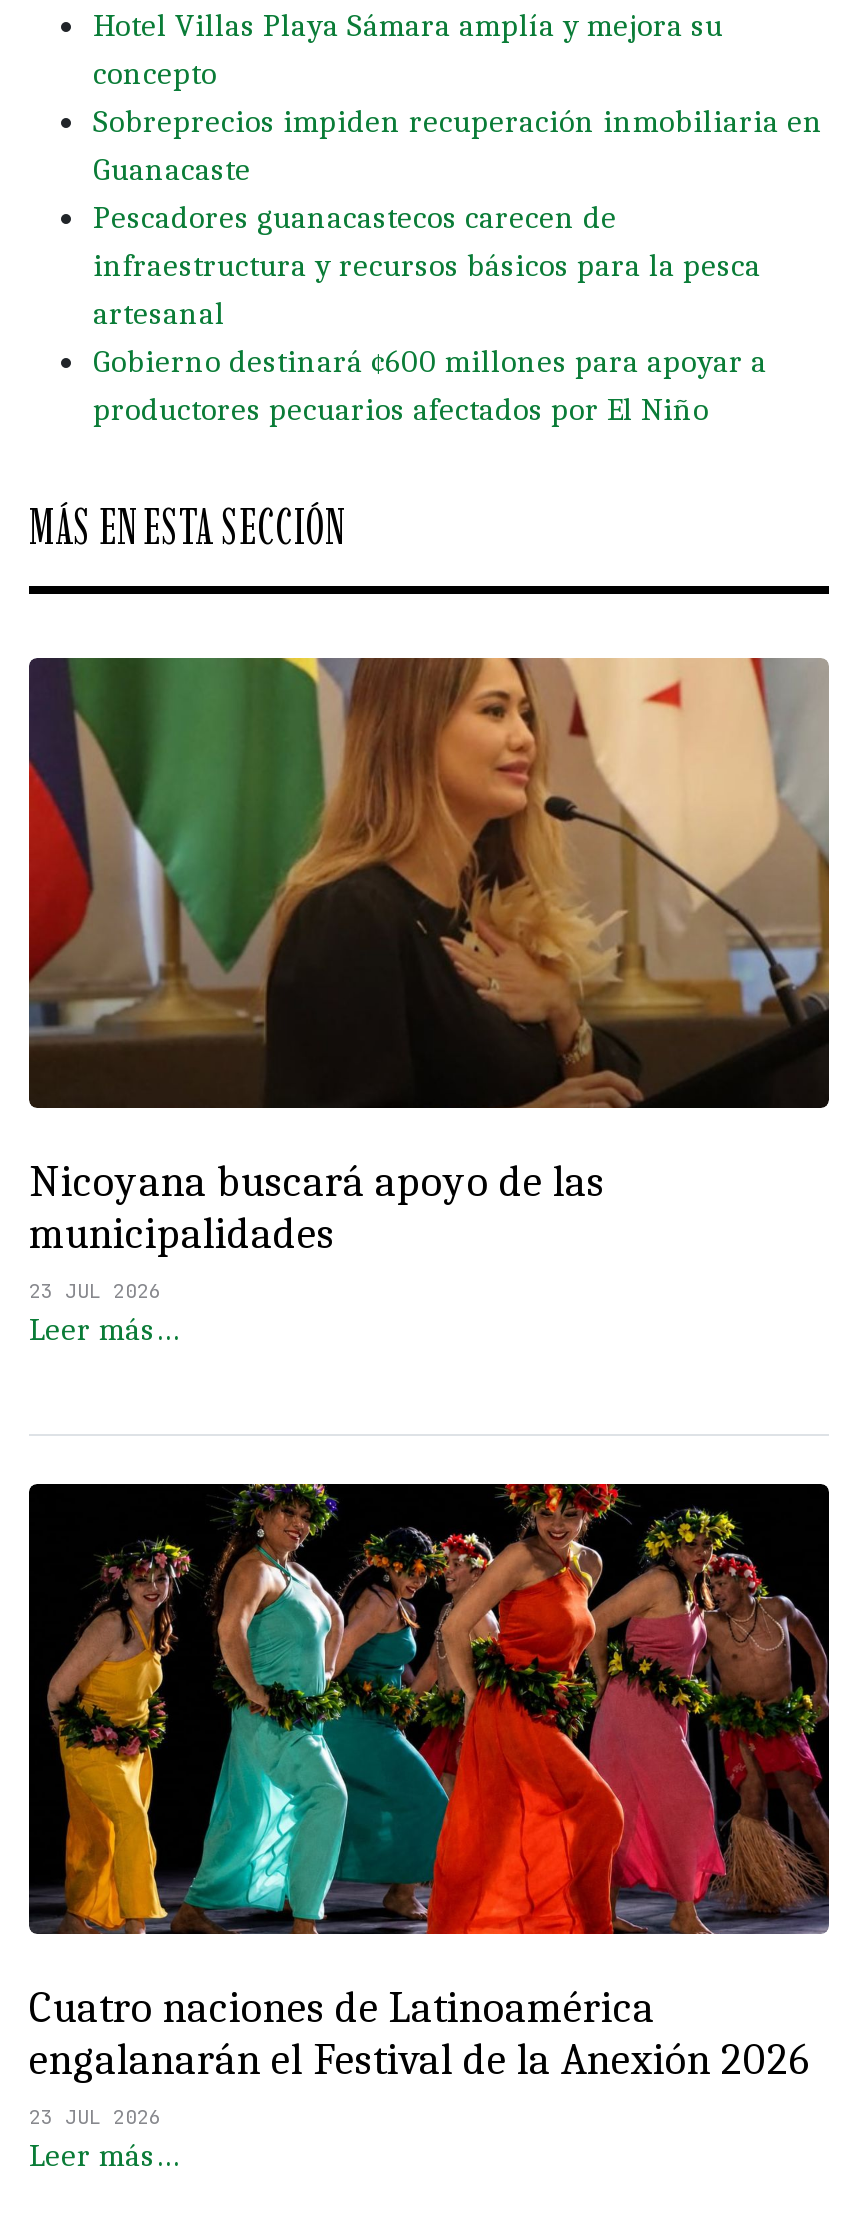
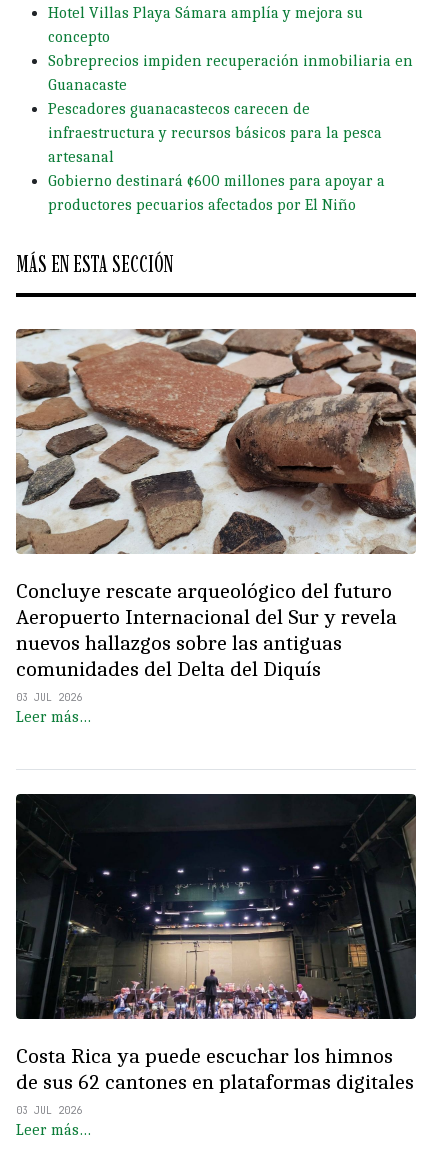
[27,656,831,1303] [image] | Nicoyana buscará apoyo de las | municipalidades | 23 JUL 2026 -> [15,328,416,704] [image] | Concluye rescate arqueológico del futuro | Aeropuerto Internacional del Sur y revela | nuevos hallazgos sobre las antiguas | comunidades del Delta del Diquís | 03 JUL 2026
[29,1482,831,2129] [image] | Cuatro naciones de Latinoamérica | engalanarán el Festival de la Anexión 2026 | 23 JUL 2026 -> [16,793,417,1117] [image] | Costa Rica ya puede escuchar los himnos | de sus 62 cantones en plataformas digitales | 03 JUL 2026

